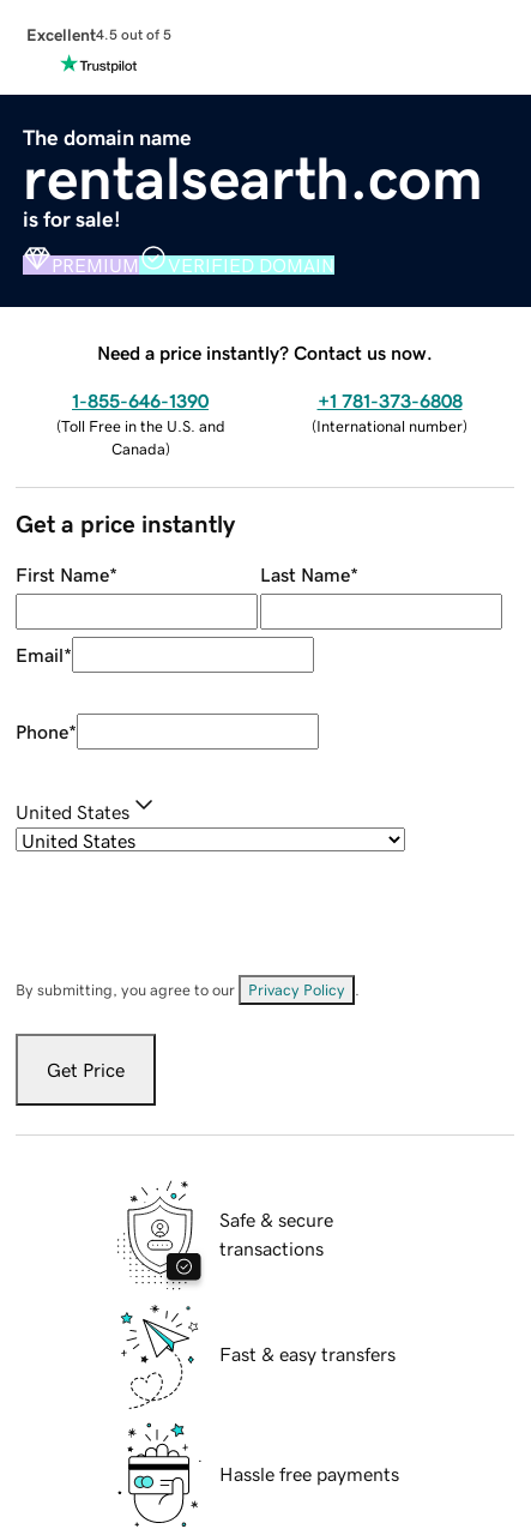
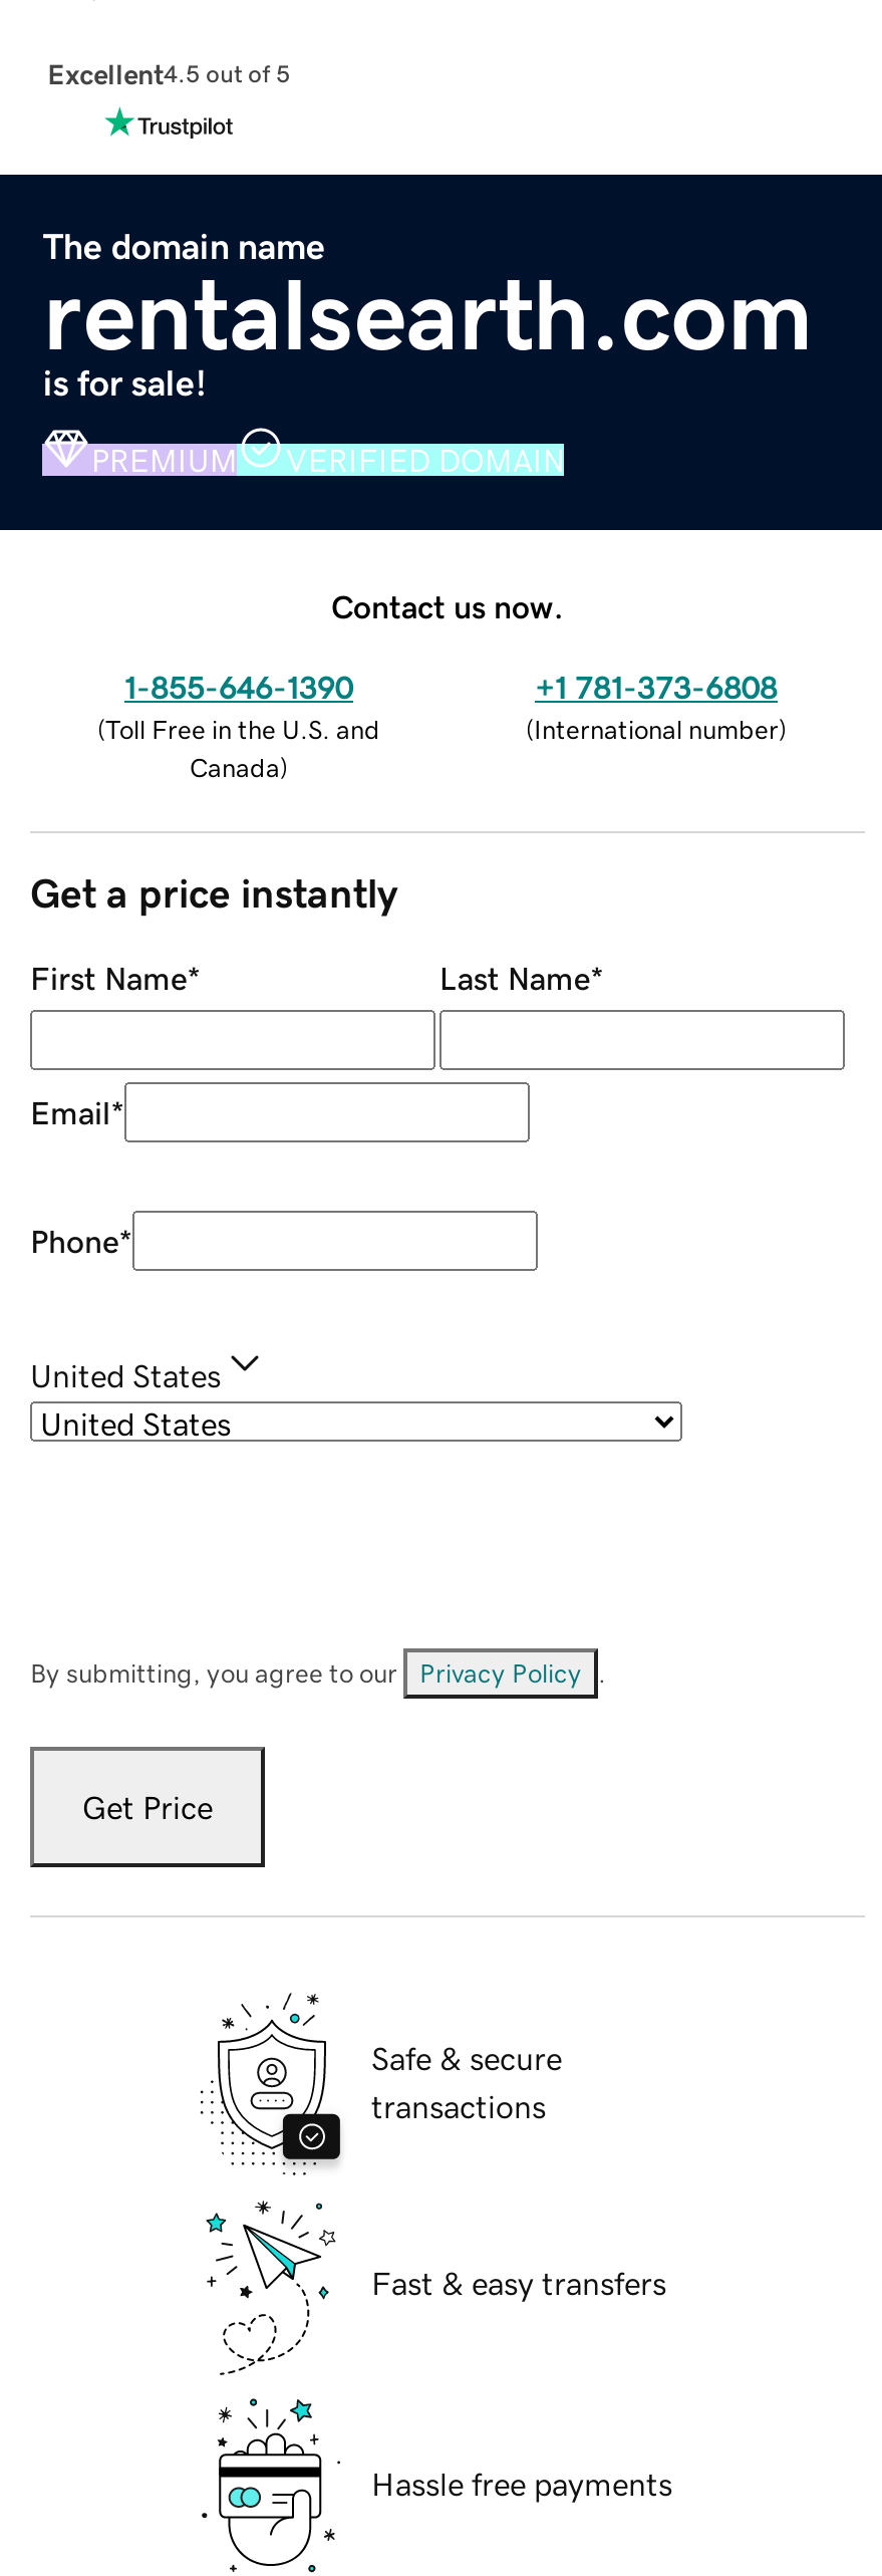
[97,342,433,362] Need a price instantly? Contact us now. -> [331,589,564,622] Contact us now.

